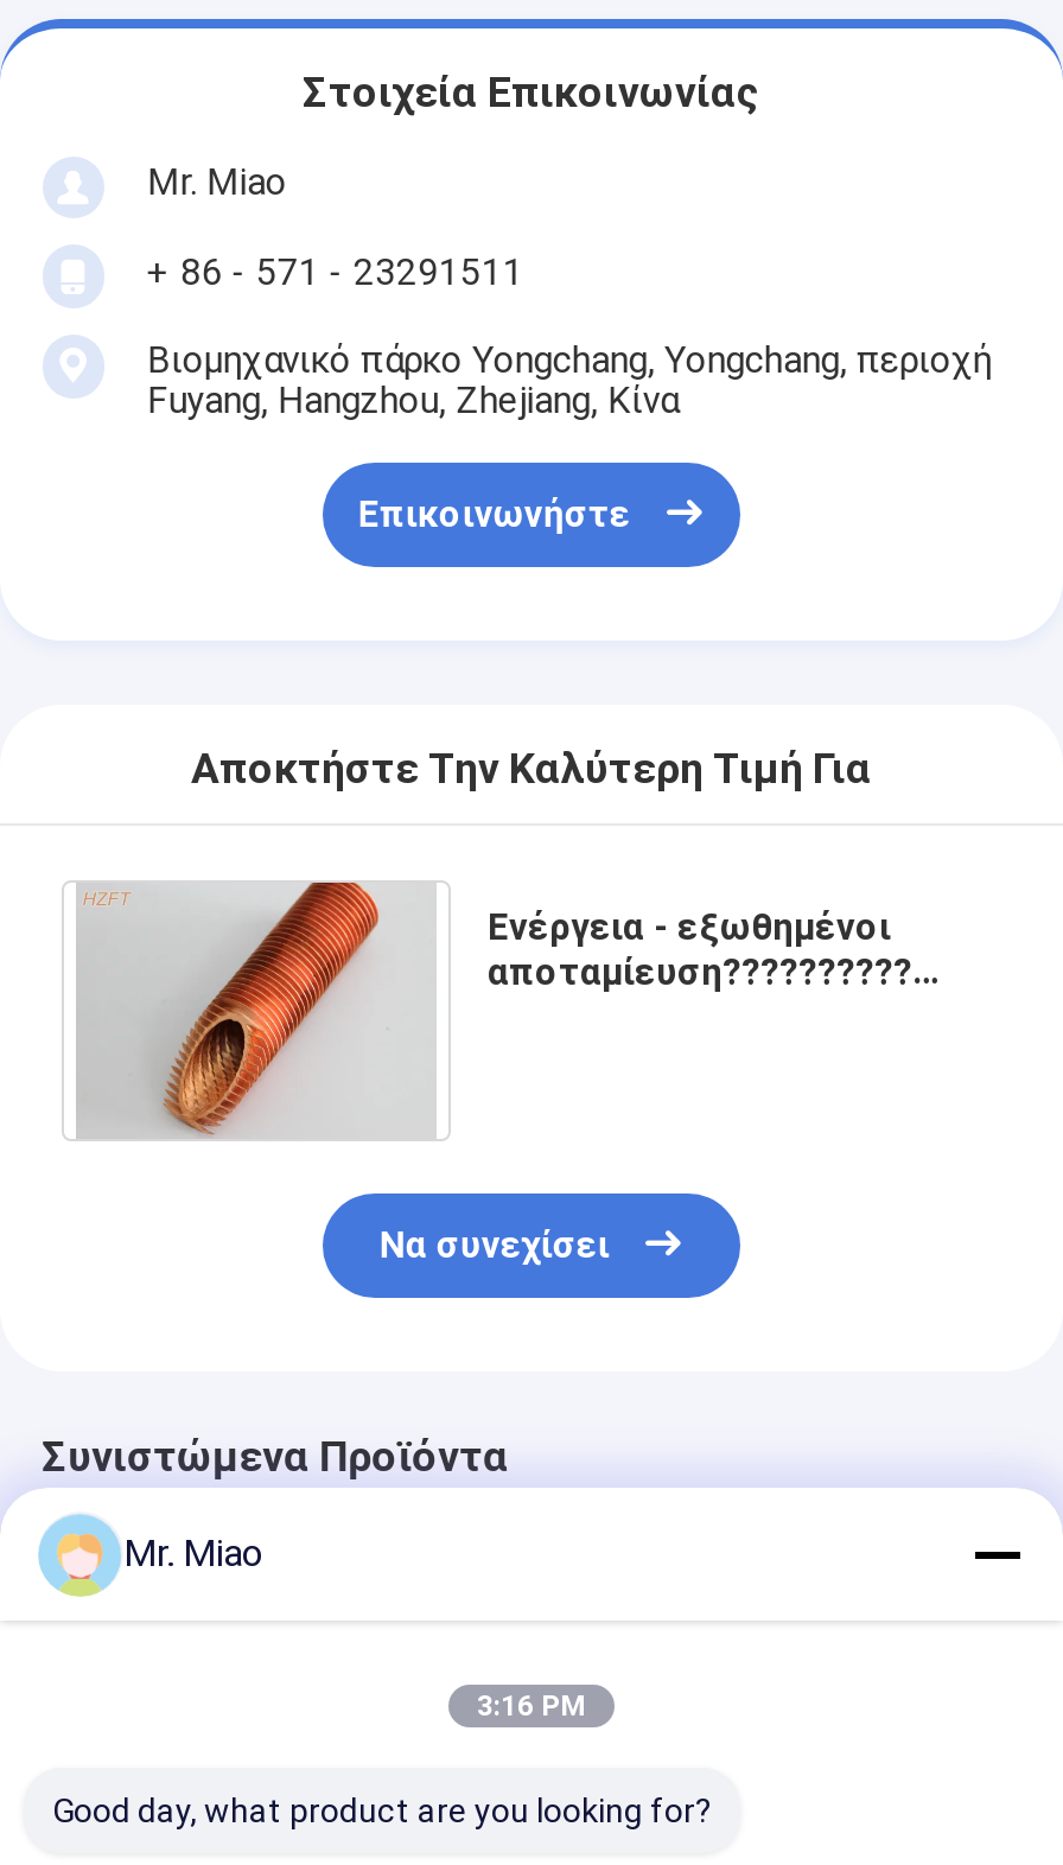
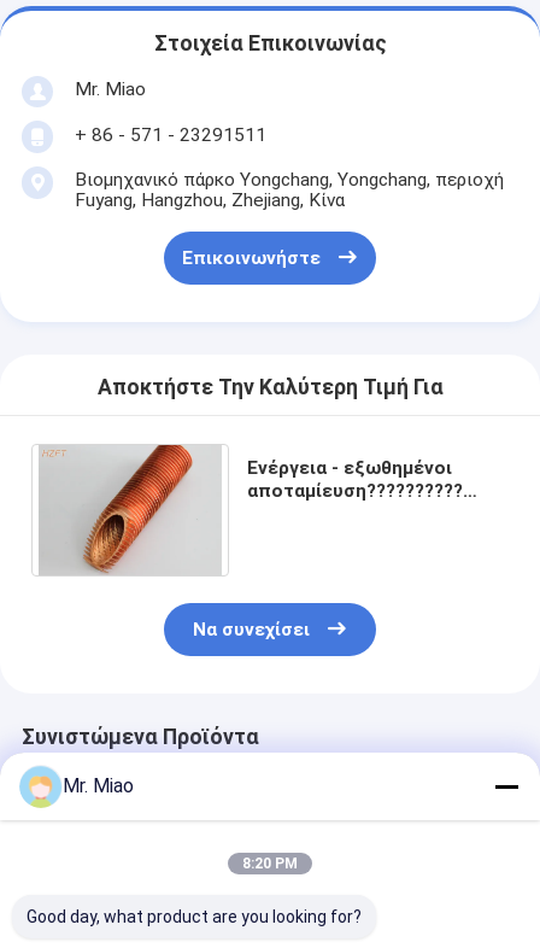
[477,1689,586,1723] 3:16 PM -> [242,855,298,872] 8:20 PM

